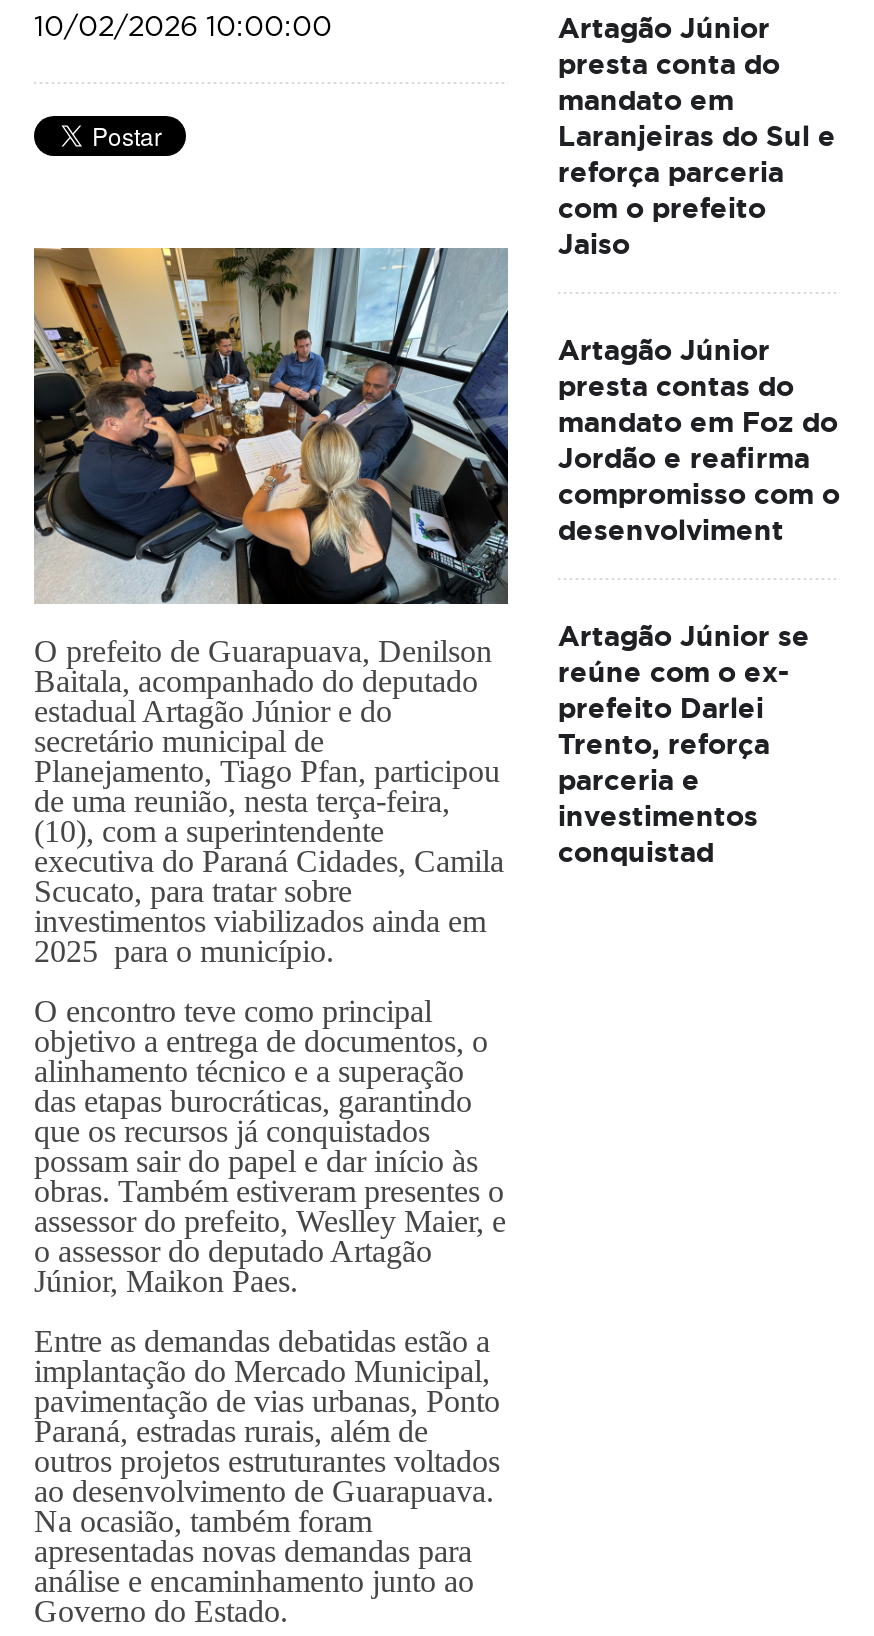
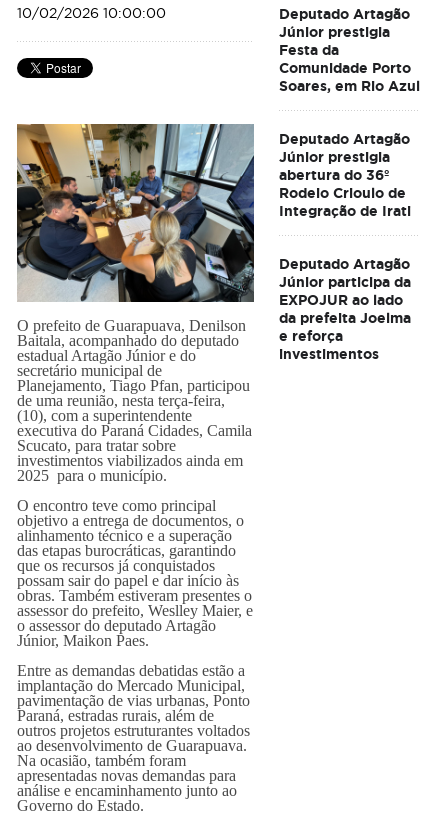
[558,10,836,262] Artagão Júnior | presta conta do | mandato em | Laranjeiras do Sul e | reforça parceria | com o prefeito | Jaiso -> [279,5,420,95] Deputado Artagão | Júnior prestigia | Festa da | Comunidade Porto | Soares, em Rio Azul
[558,332,840,548] Artagão Júnior | presta contas do | mandato em Foz do | Jordão e reafirma | compromisso com o | desenvolviment -> [279,130,411,220] Deputado Artagão | Júnior prestigia | abertura do 36º | Rodeio Crioulo de | Integração de Irati
[558,618,810,798] Artagão Júnior se | reúne com o ex- | prefeito Darlei | Trento, reforça | parceria e -> [279,255,411,345] Deputado Artagão | Júnior participa da | EXPOJUR ao lado | da prefeita Joelma | e reforça
moved [558,798,758,834] -> [279,345,379,363]: investimentos
[558,834,714,870] conquistad -> none

